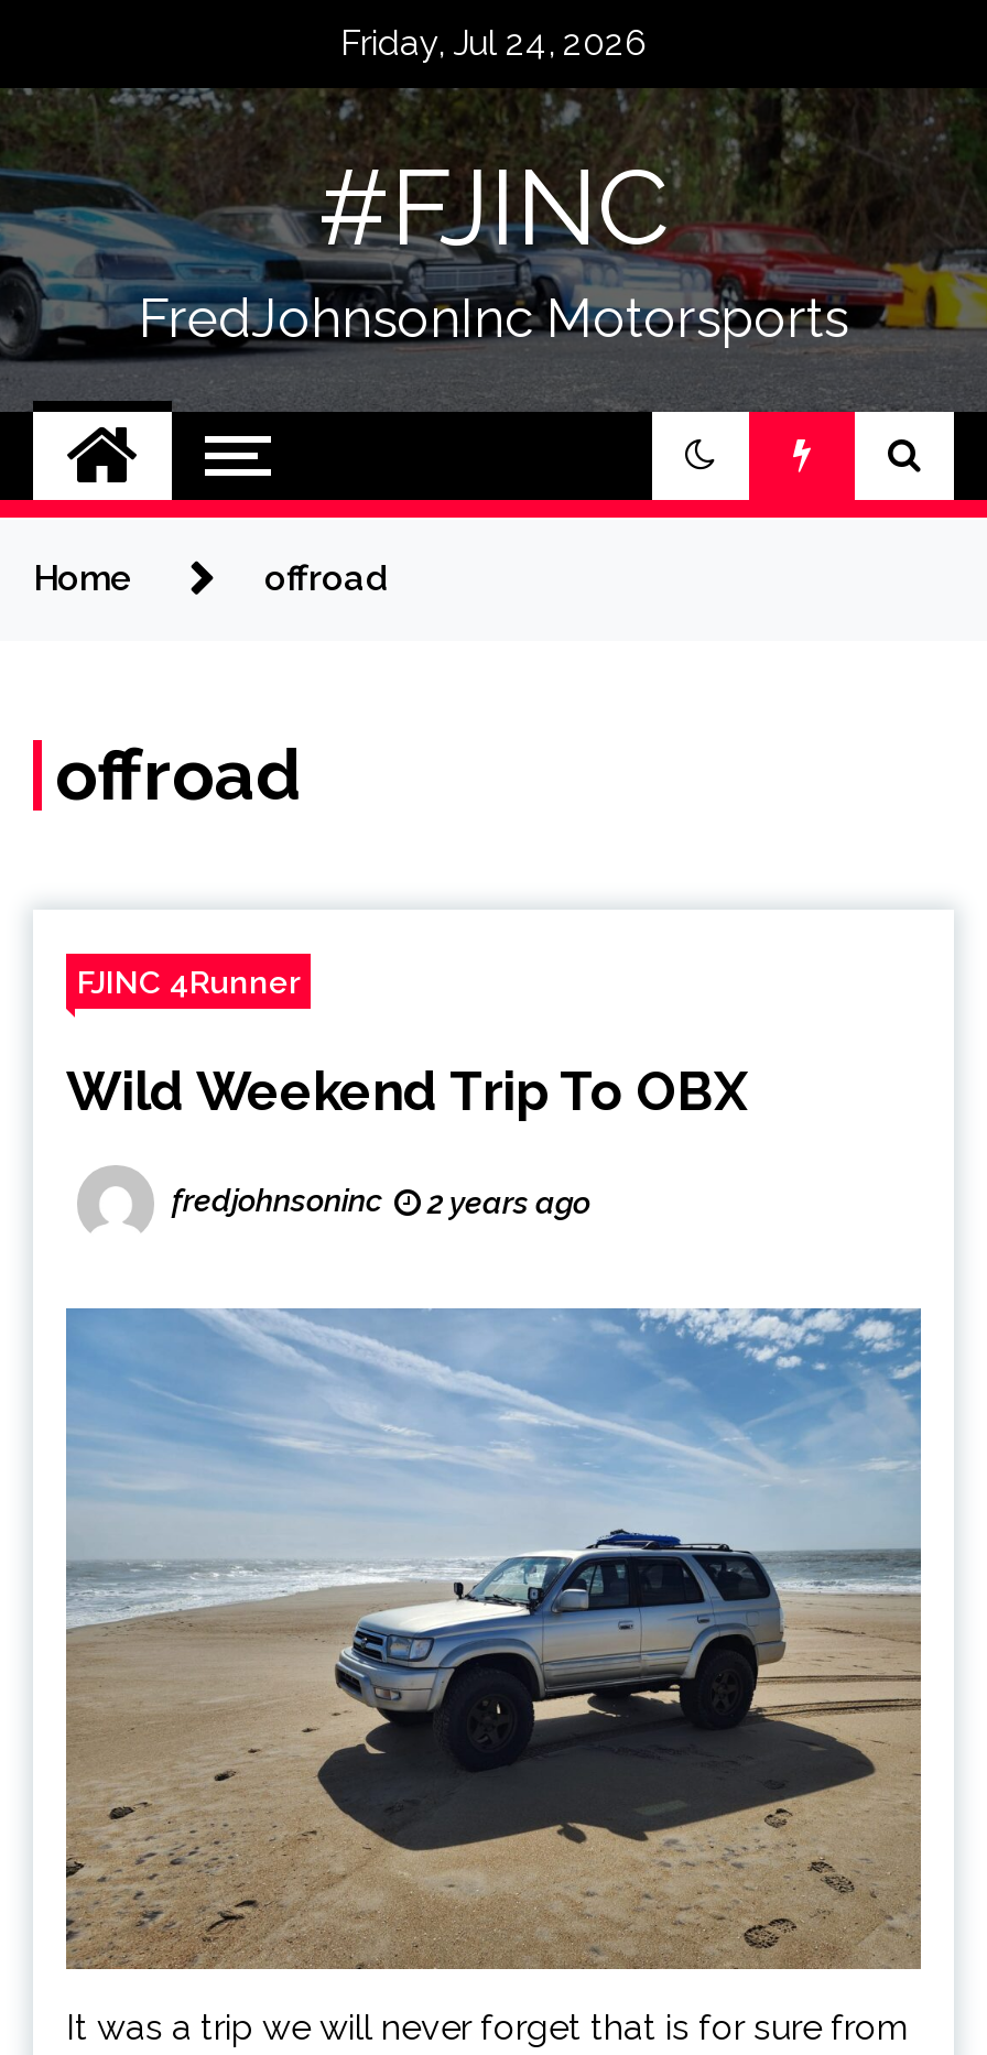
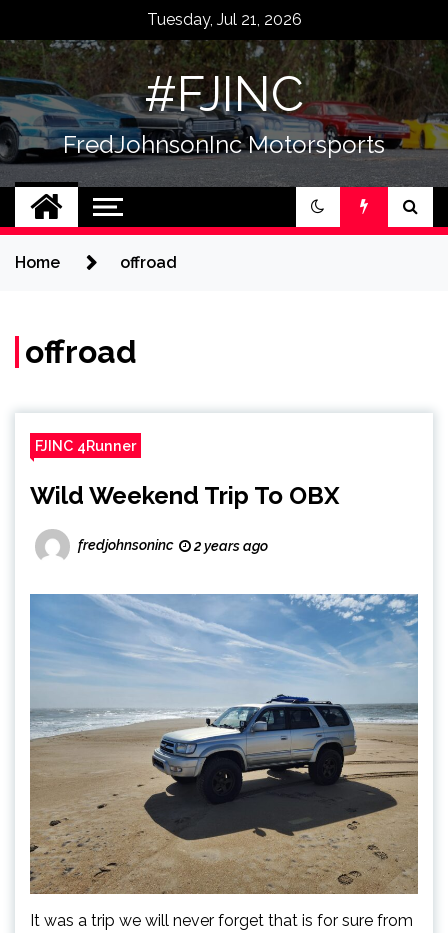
[340,22,647,64] Friday, Jul 24, 2026 -> [146,10,301,29] Tuesday, Jul 21, 2026

